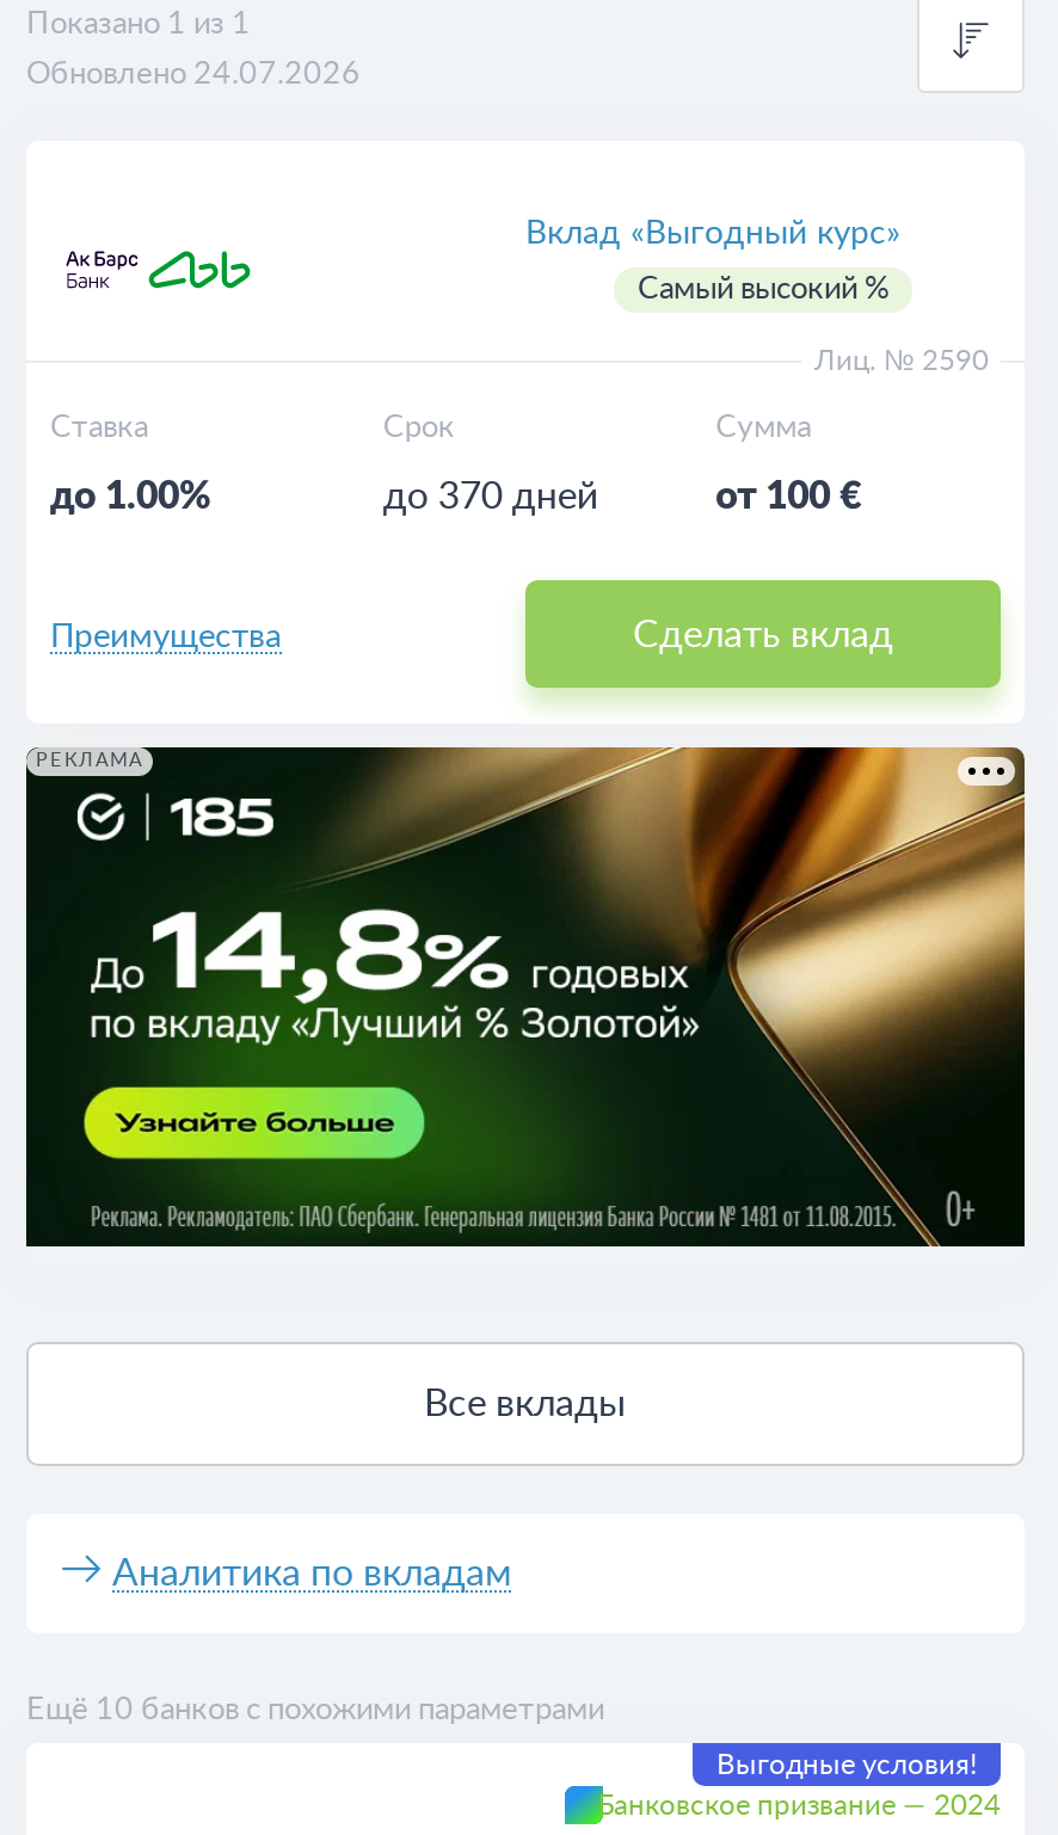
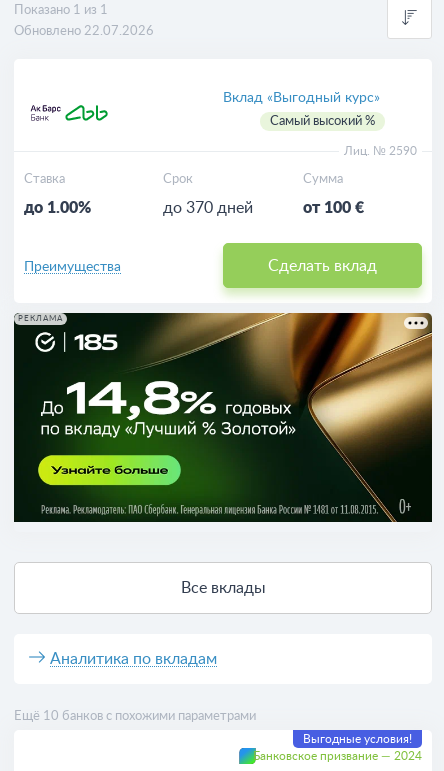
[26,60,361,91] Обновлено 24.07.2026 -> [14,25,154,38] Обновлено 22.07.2026

